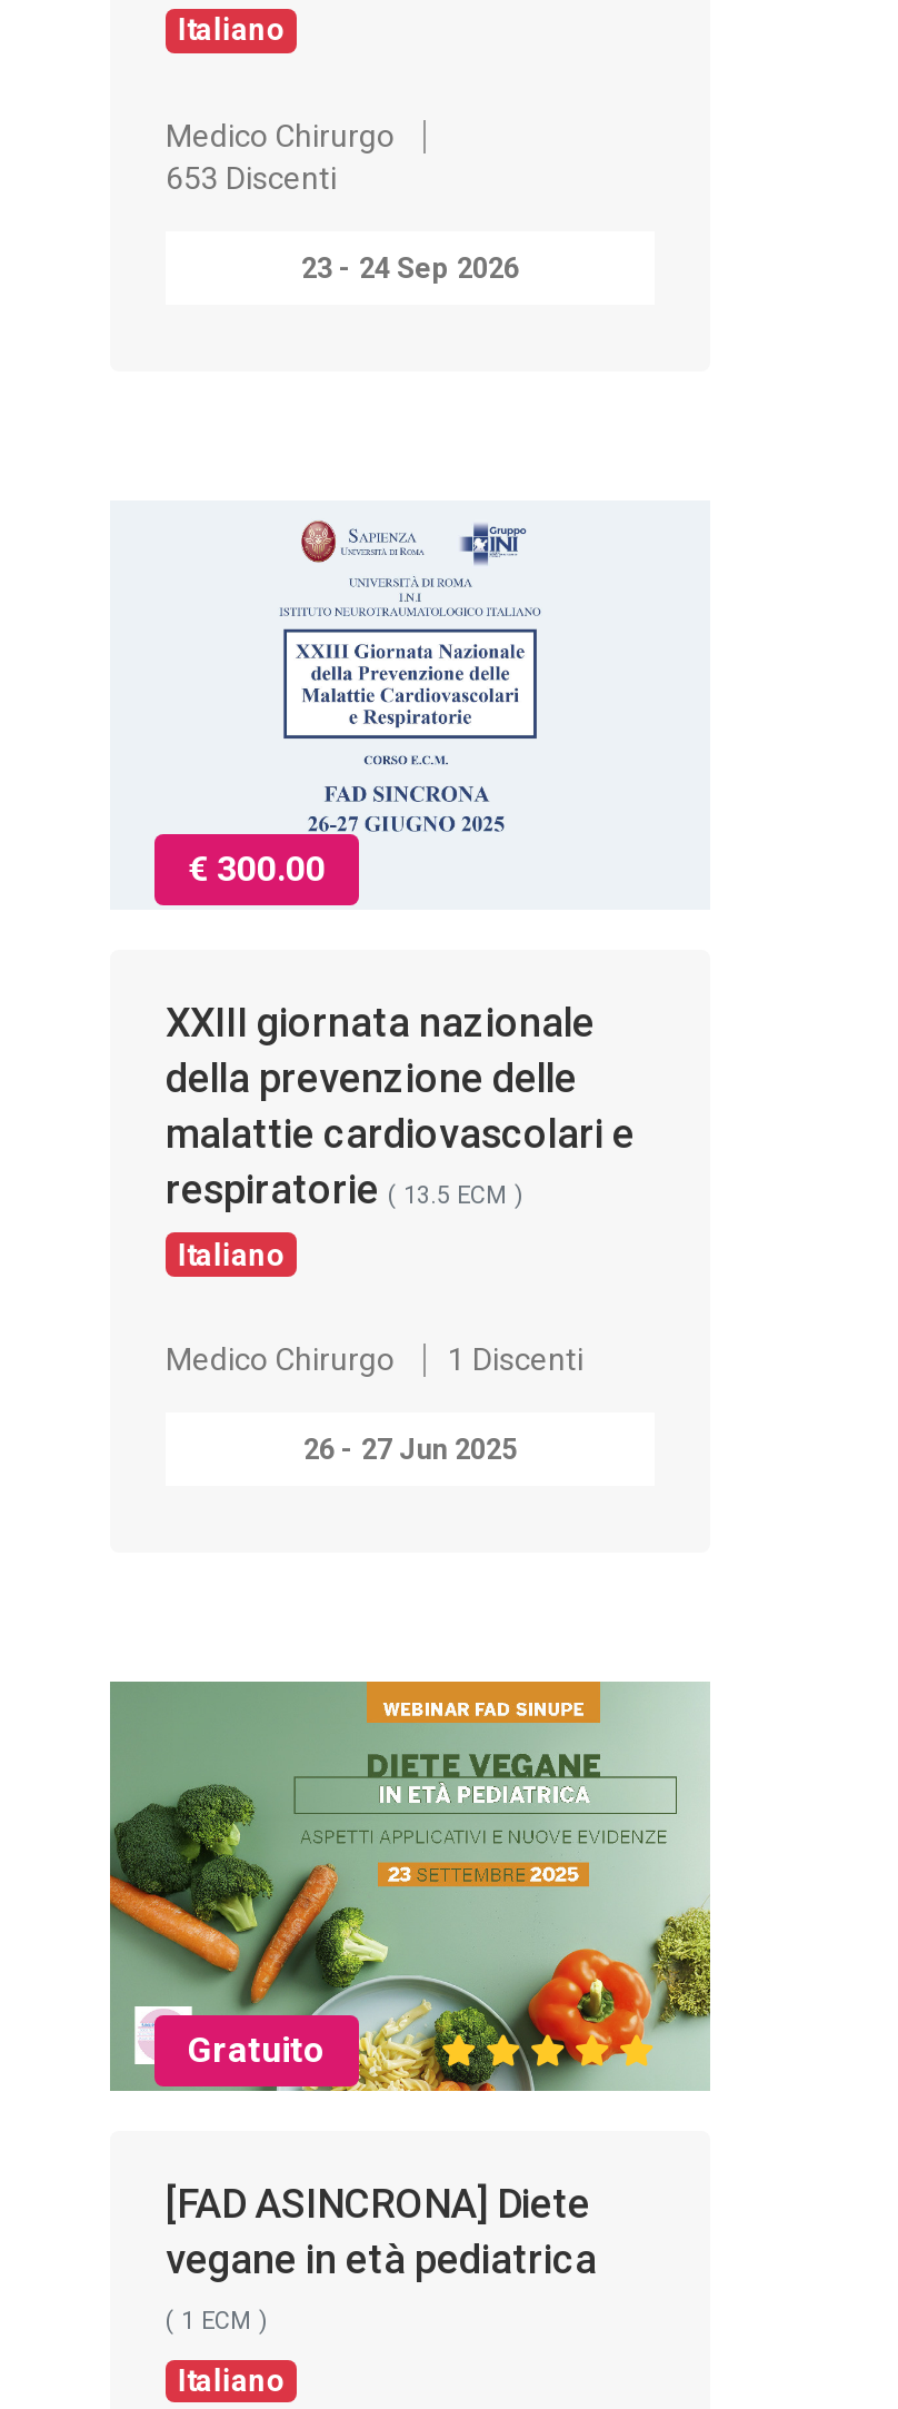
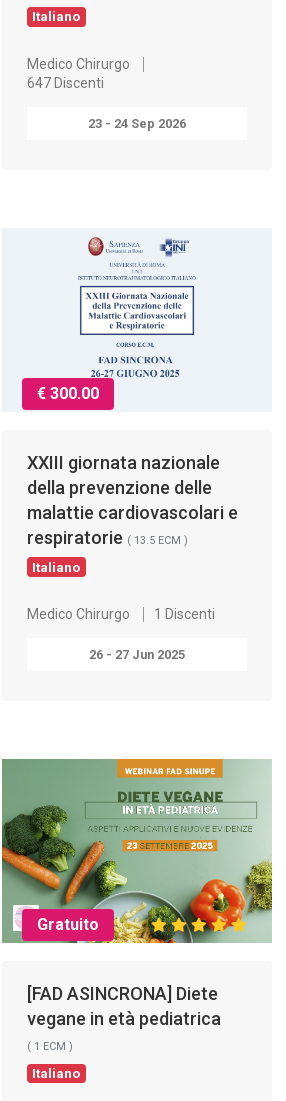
[166,159,337,195] 653 Discenti -> [27,74,104,90] 647 Discenti

